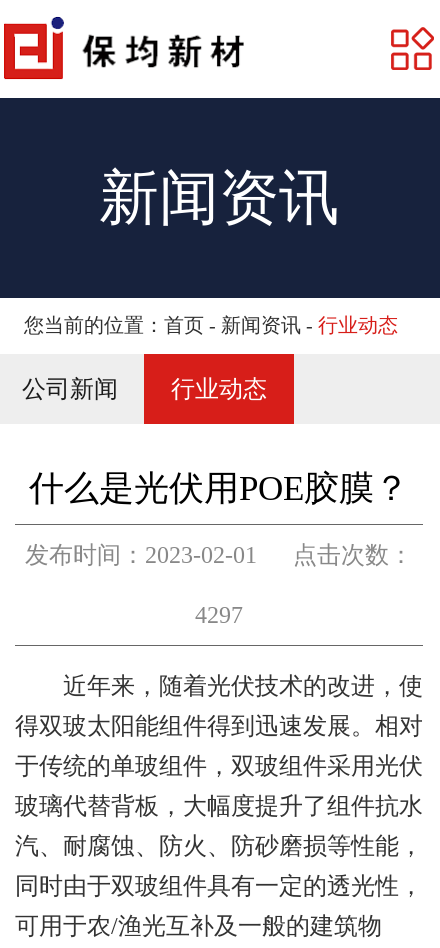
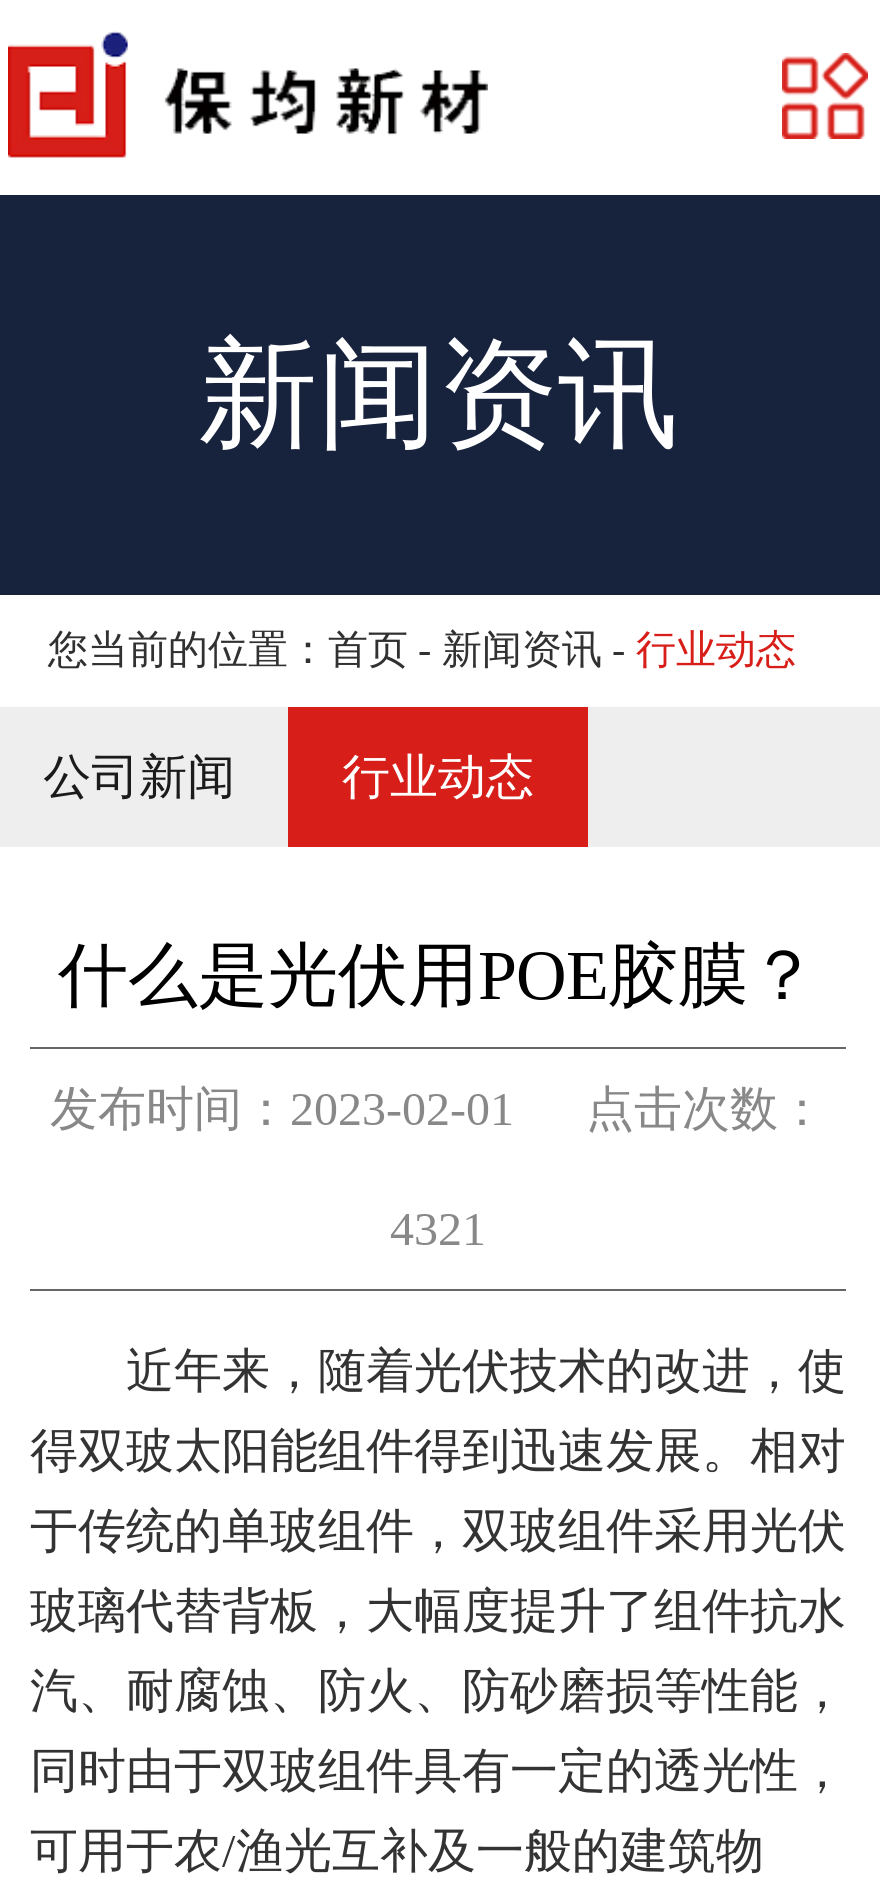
[195,602,243,628] 4297 -> [390,1203,486,1255] 4321

